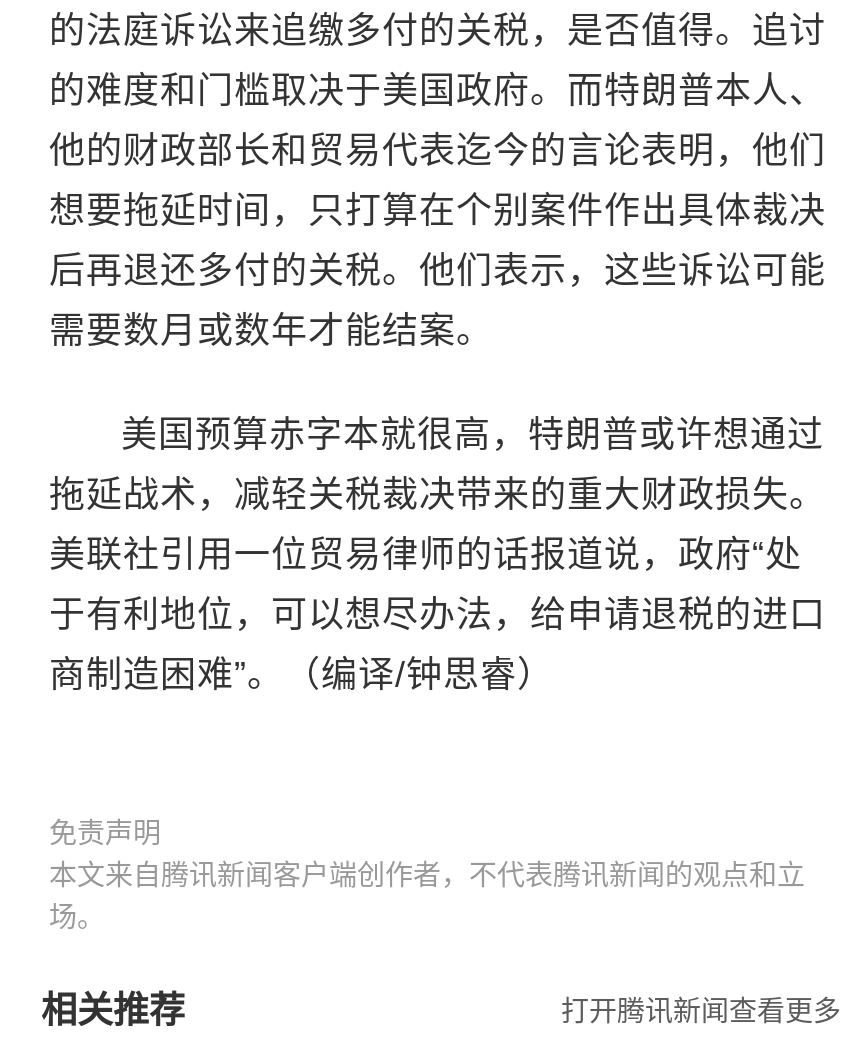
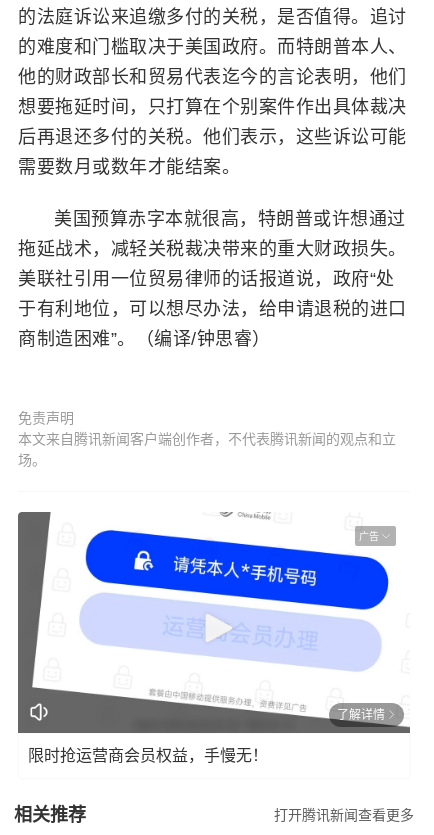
none -> [17,511,411,734] [image] | 广告
none -> [28,707,385,763] 了解详情 | 限时抢运营商会员权益，手慢无！

